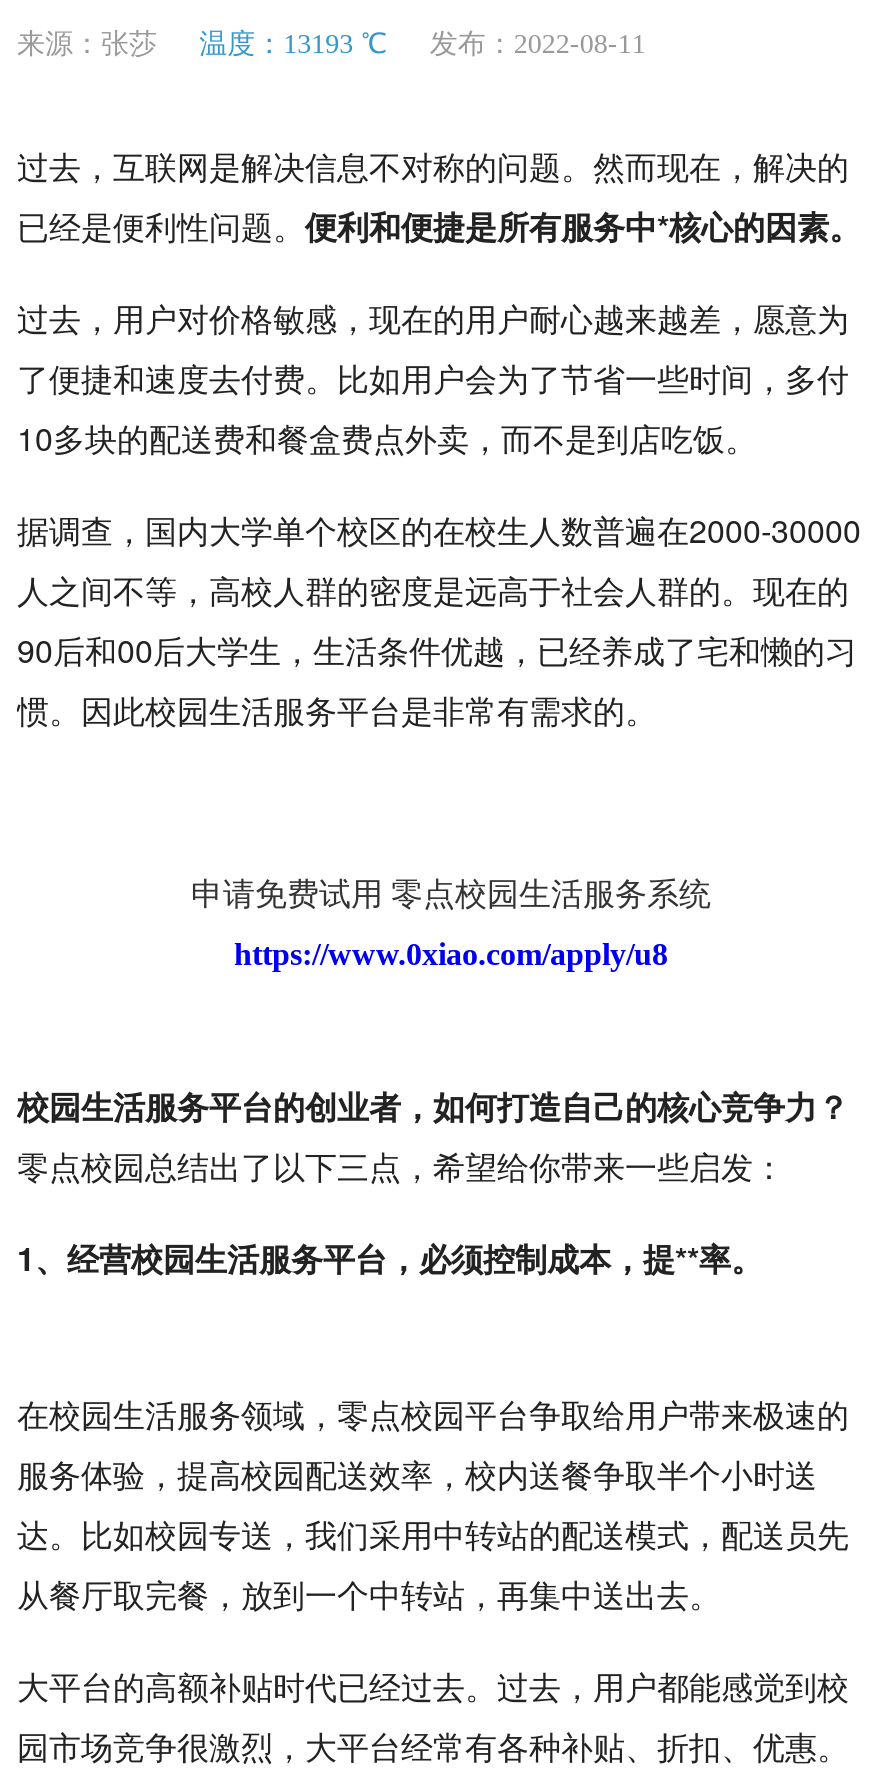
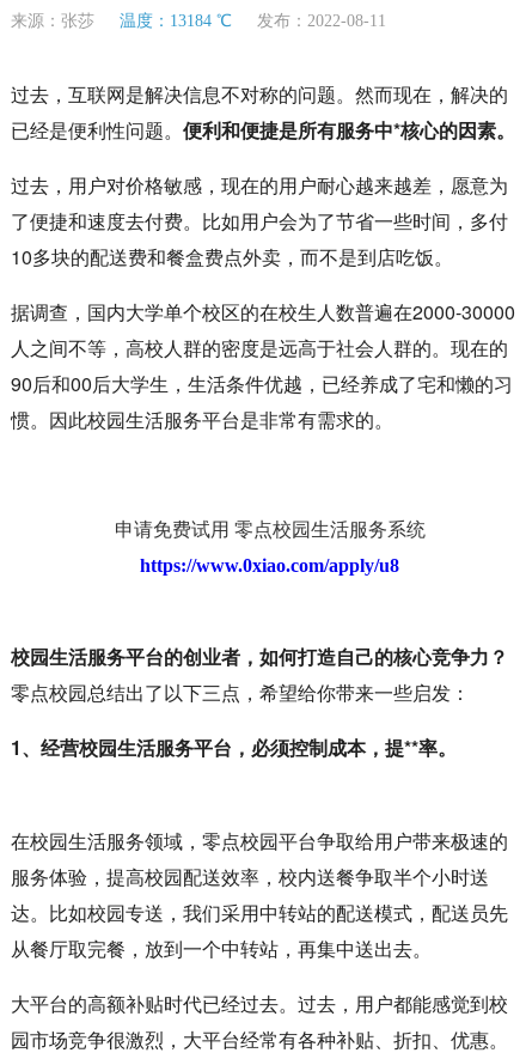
[17,29,646,59] 来源：张莎 温度：13193 ℃ 发布：2022-08-11 -> [11,12,387,30] 来源：张莎 温度：13184 ℃ 发布：2022-08-11

